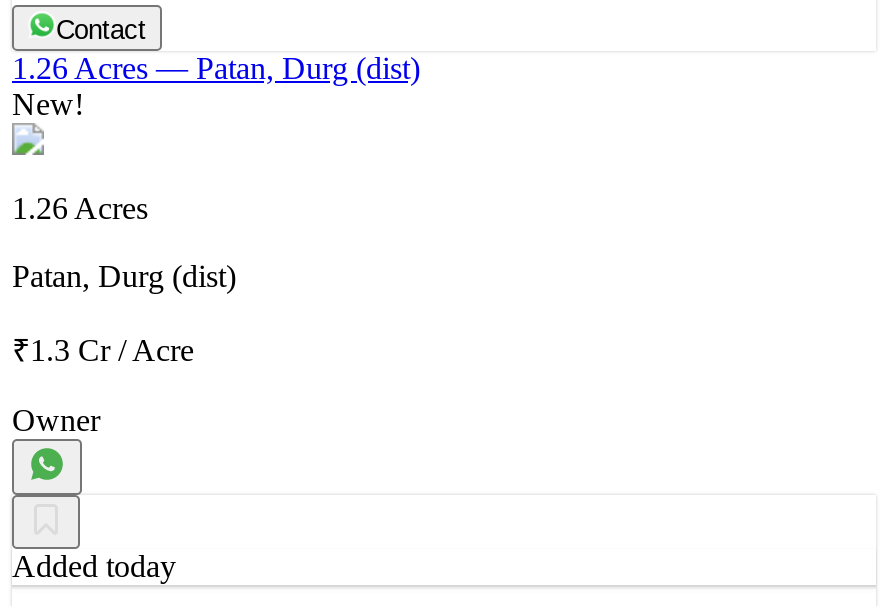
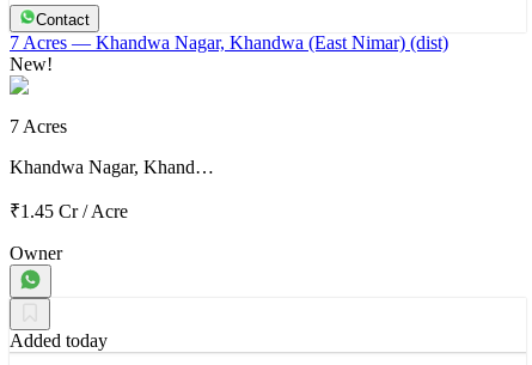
[12,52,420,86] 1.26 Acres— Patan, Durg (dist) -> [10,33,448,53] 7 Acres— Khandwa Nagar, Khandwa (East Nimar) (dist)
[12,192,148,226] 1.26 Acres -> [10,117,67,137] 7 Acres
[12,260,236,294] Patan, Durg (dist) -> [10,157,214,178] Khandwa Nagar, Khand…
[12,334,194,368] ₹1.3 Cr / Acre -> [10,202,128,222] ₹1.45 Cr / Acre

